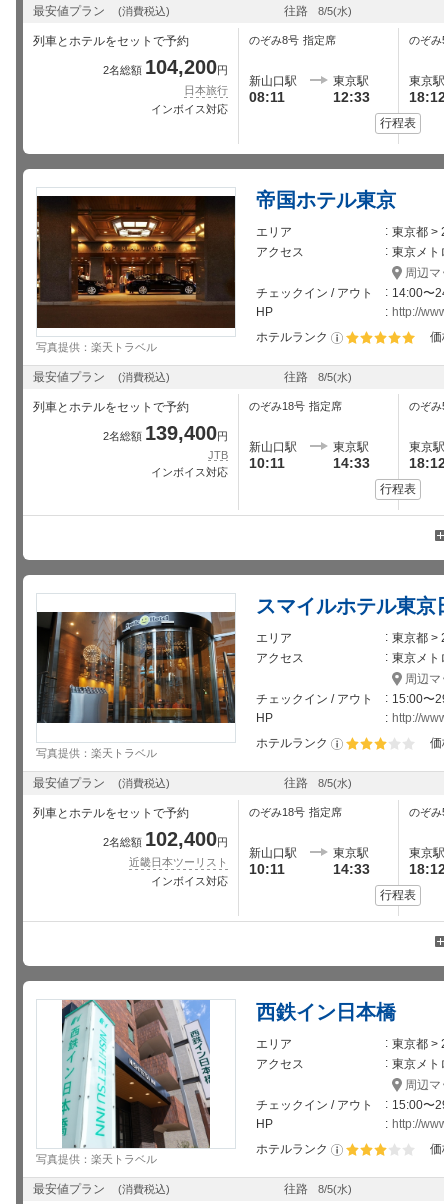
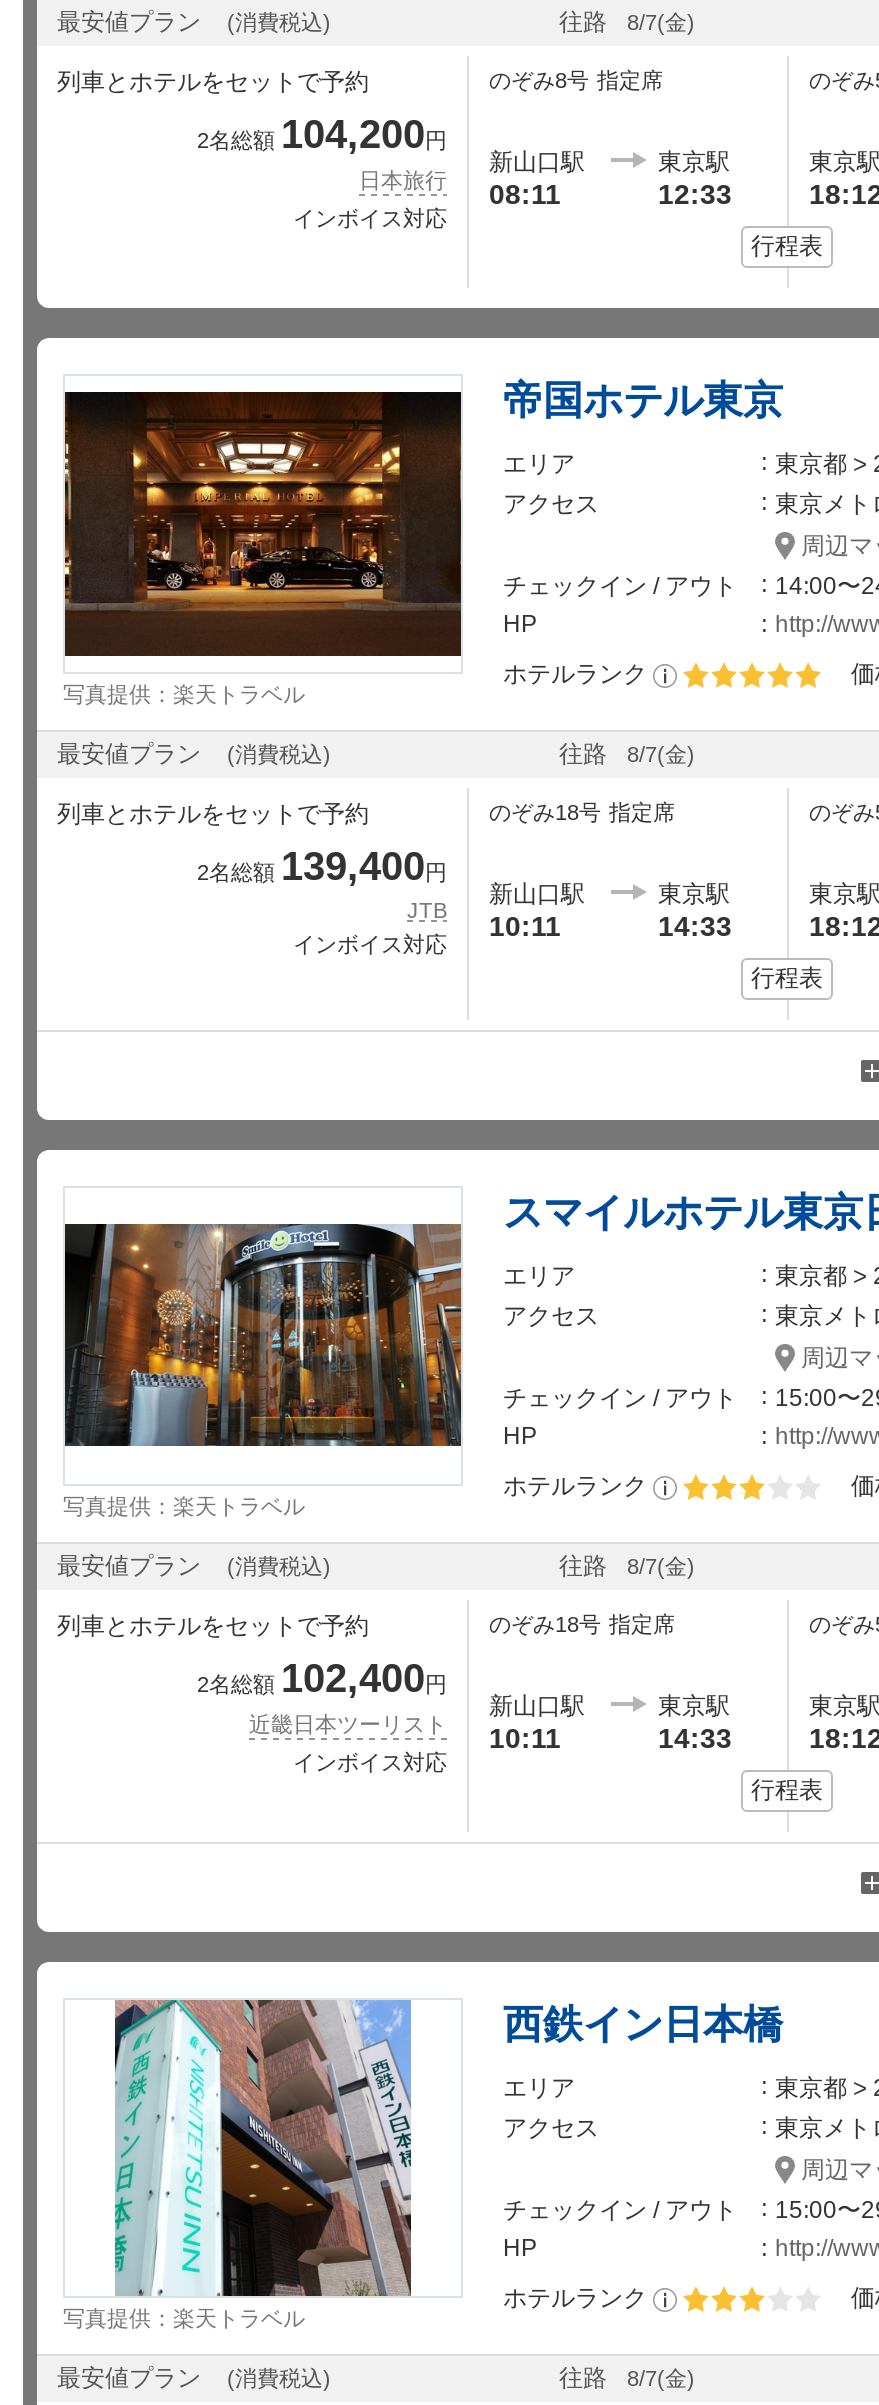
[284,4,352,18] 往路 8/5(水) -> [559,8,695,36] 往路 8/7(金)
[284,370,352,384] 往路 8/5(水) -> [559,740,695,768] 往路 8/7(金)
[284,776,352,790] 往路 8/5(水) -> [559,1552,695,1580] 往路 8/7(金)
[284,1182,352,1196] 往路 8/5(水) -> [559,2364,695,2392] 往路 8/7(金)

